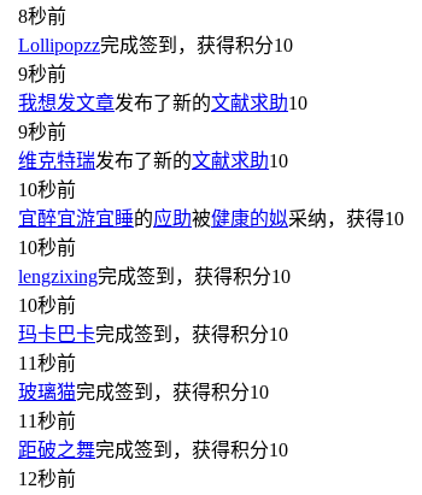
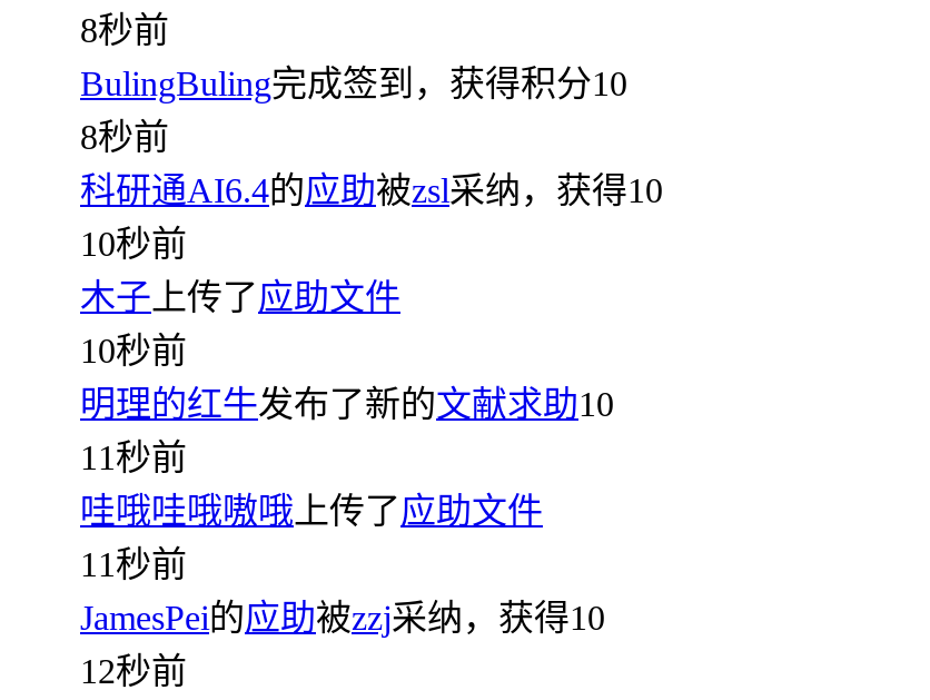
[18,35,307,171] Lollipopzz完成签到，获得积分10 | 9秒前 | 我想发文章发布了新的文献求助10 | 9秒前 | 维克特瑞发布了新的文献求助10 -> [80,65,663,209] BulingBuling完成签到，获得积分10 | 8秒前 | 科研通AI6.4的应助被zsl采纳，获得10
[18,208,404,229] 宜醉宜游宜睡的应助被健康的姒采纳，获得10 -> [80,278,400,316] 木子上传了应助文件
[18,266,291,344] lengzixing完成签到，获得积分10 | 10秒前 | 玛卡巴卡完成签到，获得积分10 -> [80,385,614,423] 明理的红牛发布了新的文献求助10
[18,382,269,402] 玻璃猫完成签到，获得积分10 -> [80,492,543,530] 哇哦哇哦嗷哦上传了应助文件
[18,440,288,460] 距破之舞完成签到，获得积分10 -> [80,599,605,637] JamesPei的应助被zzj采纳，获得10

